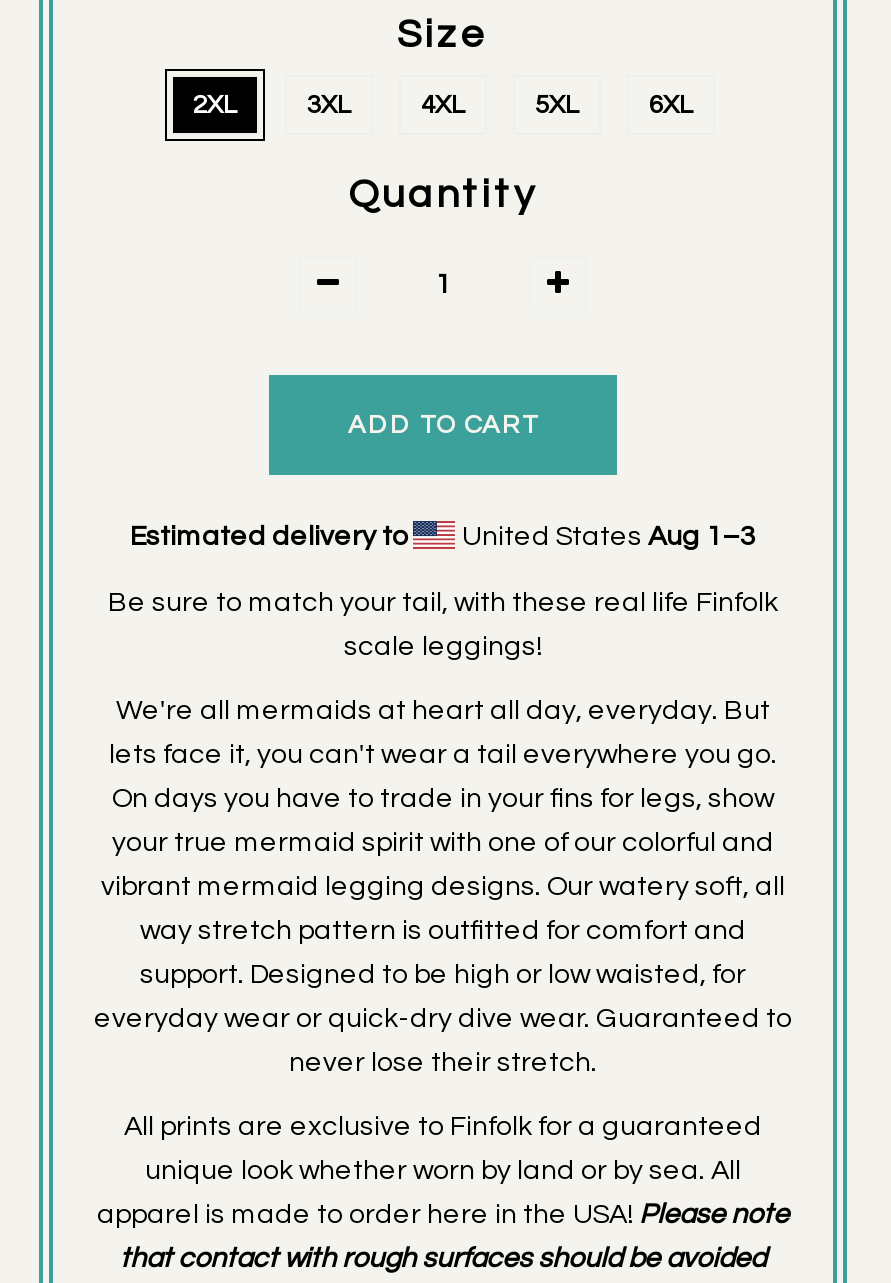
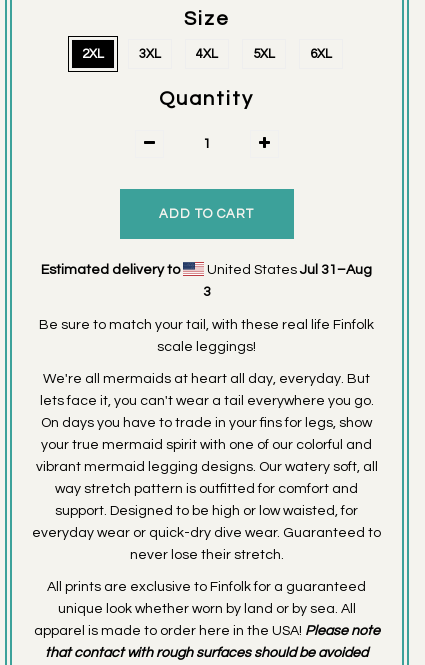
[456,523,756,551] United States Aug 1–3 -> [203,263,372,299] United States Jul 31–Aug | 3

